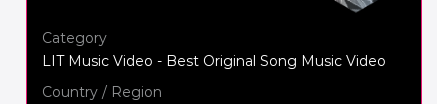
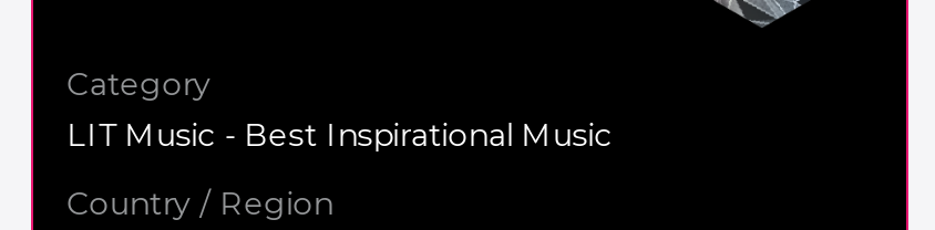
[42,52,386,70] LIT Music Video - Best Original Song Music Video -> [67,115,612,155] LIT Music - Best Inspirational Music

